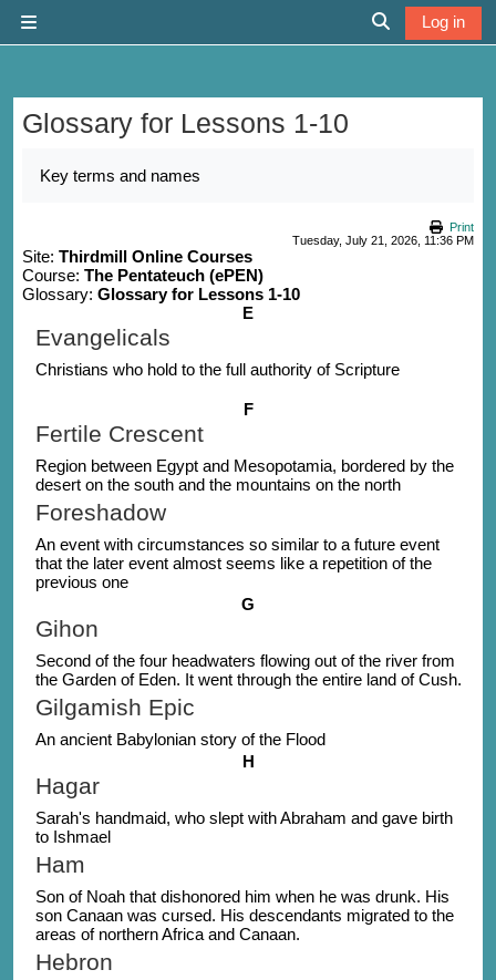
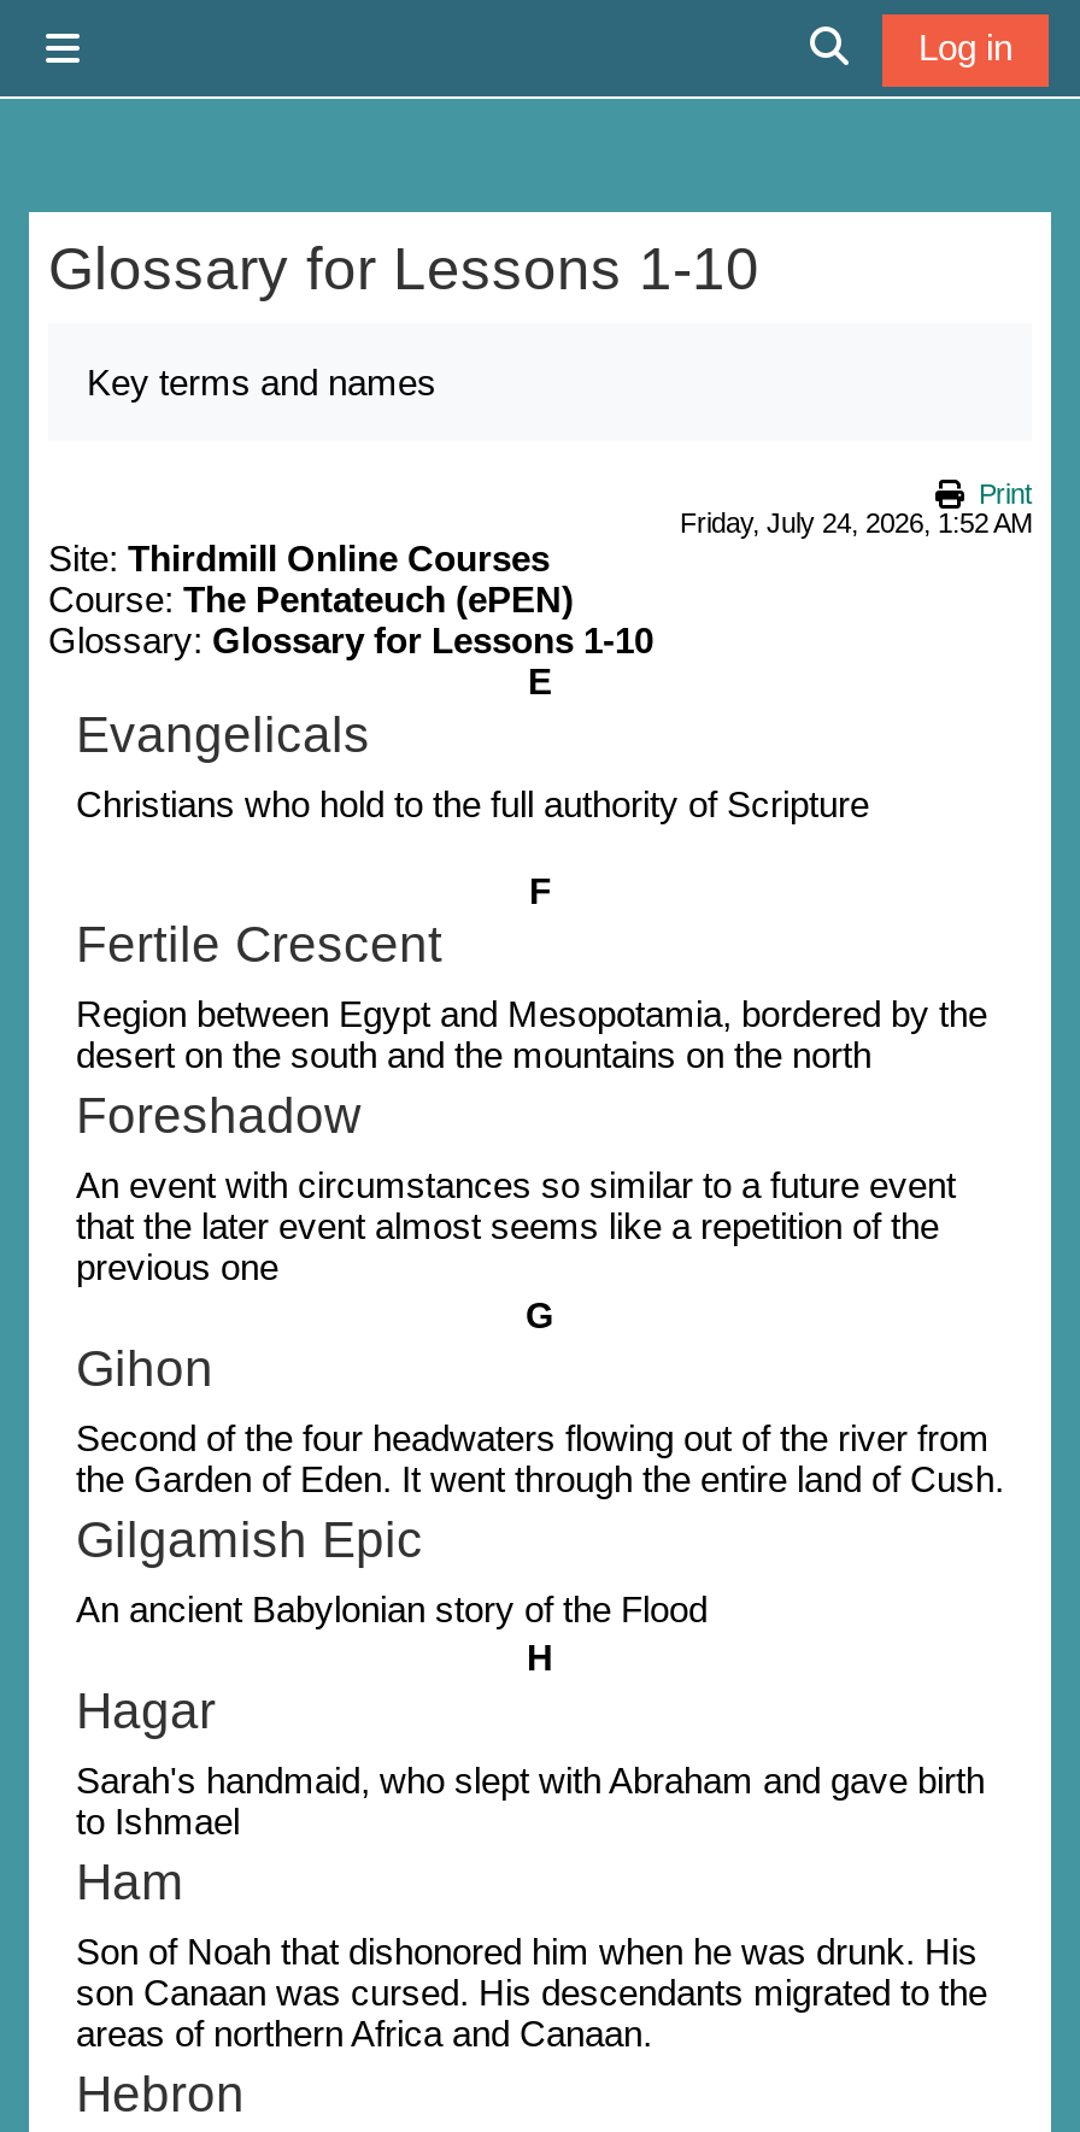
[292,234,474,247] Tuesday, July 21, 2026, 11:36 PM -> [680,509,1032,538] Friday, July 24, 2026, 1:52 AM

